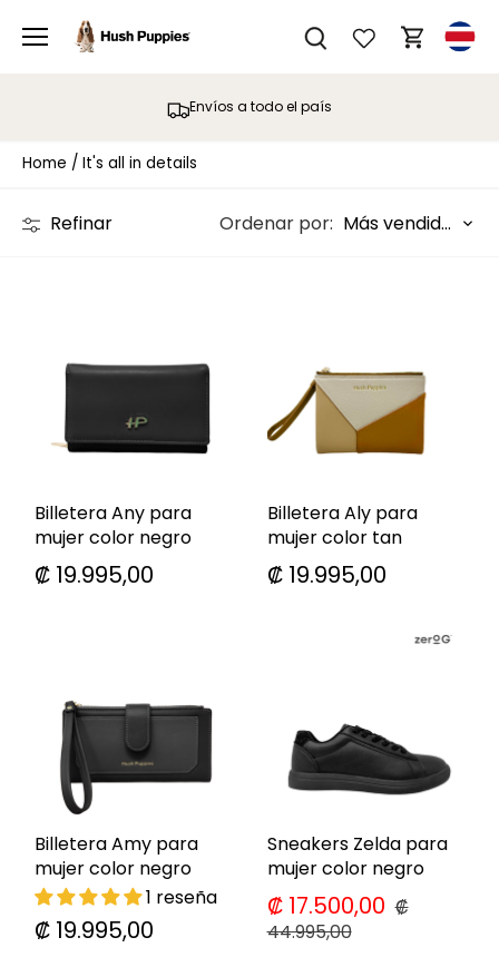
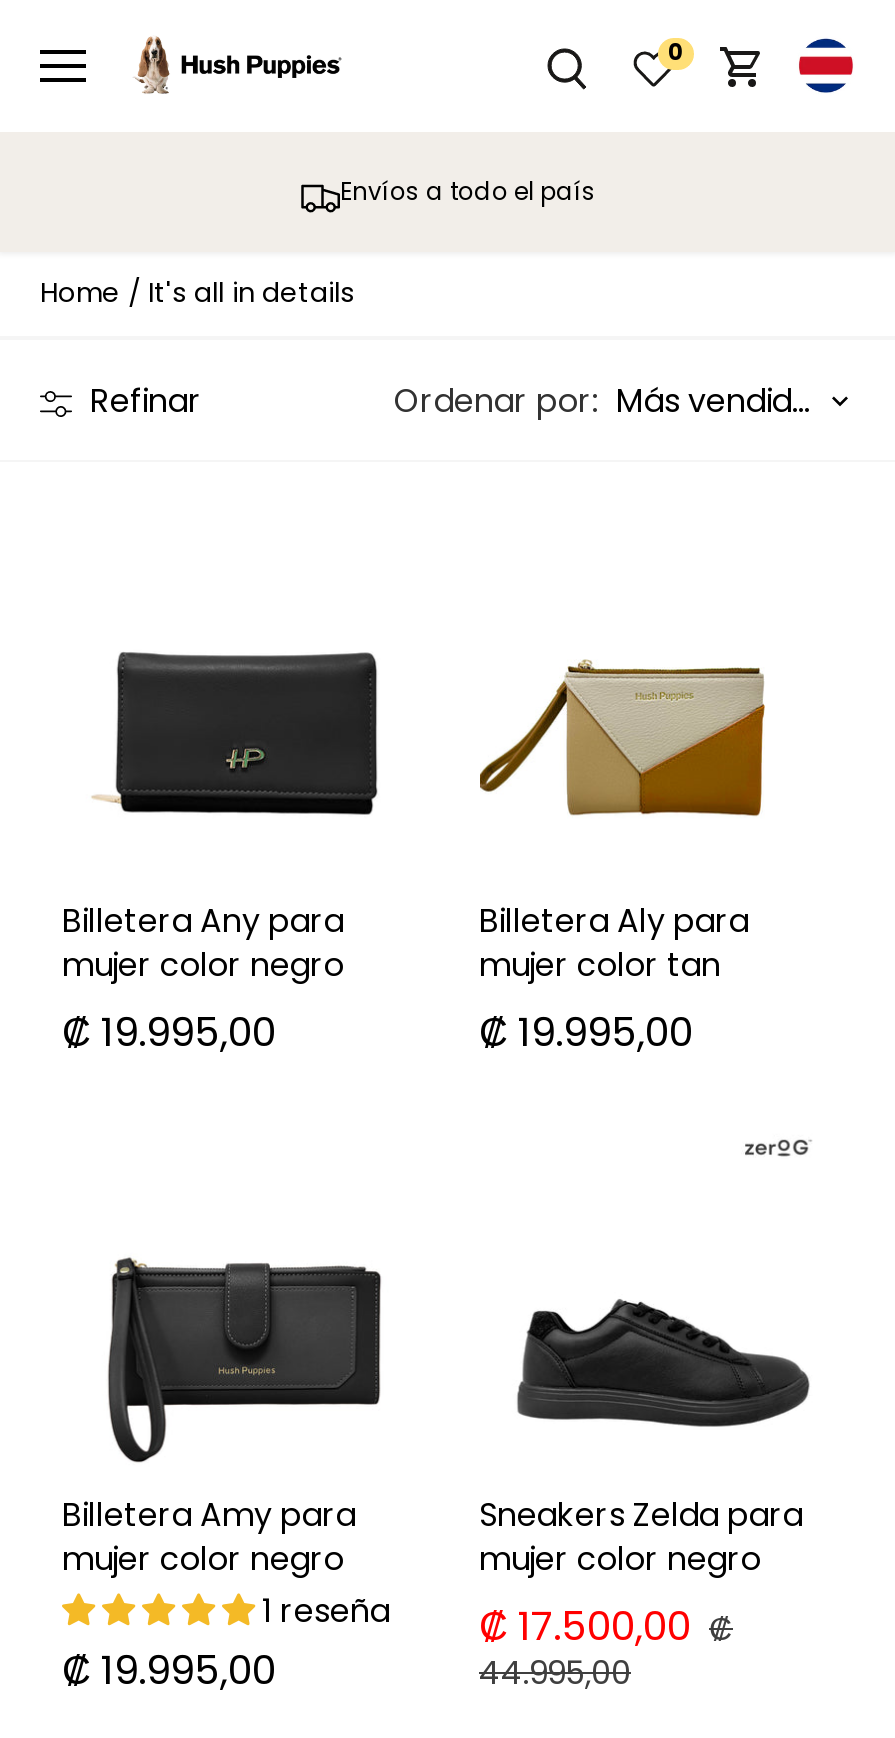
none -> [668,36,684,68] 0

